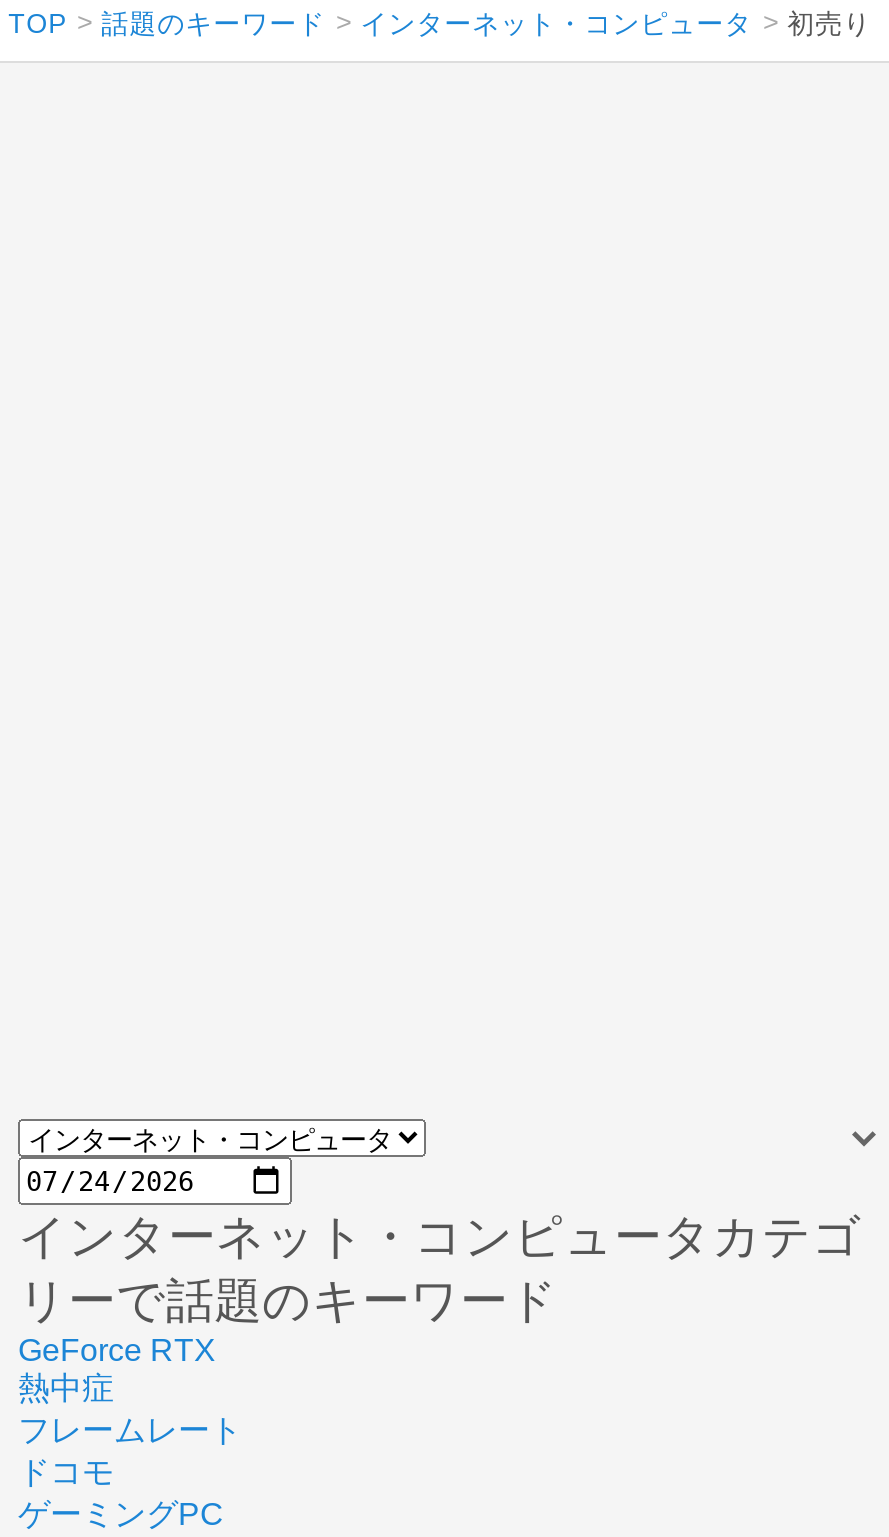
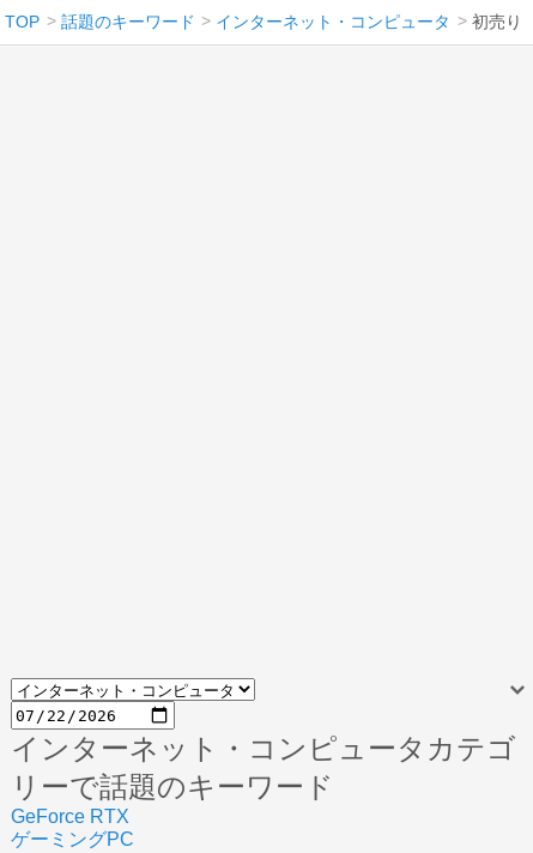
[18,1372,242,1490] 熱中症 | フレームレート | ドコモ -> none

